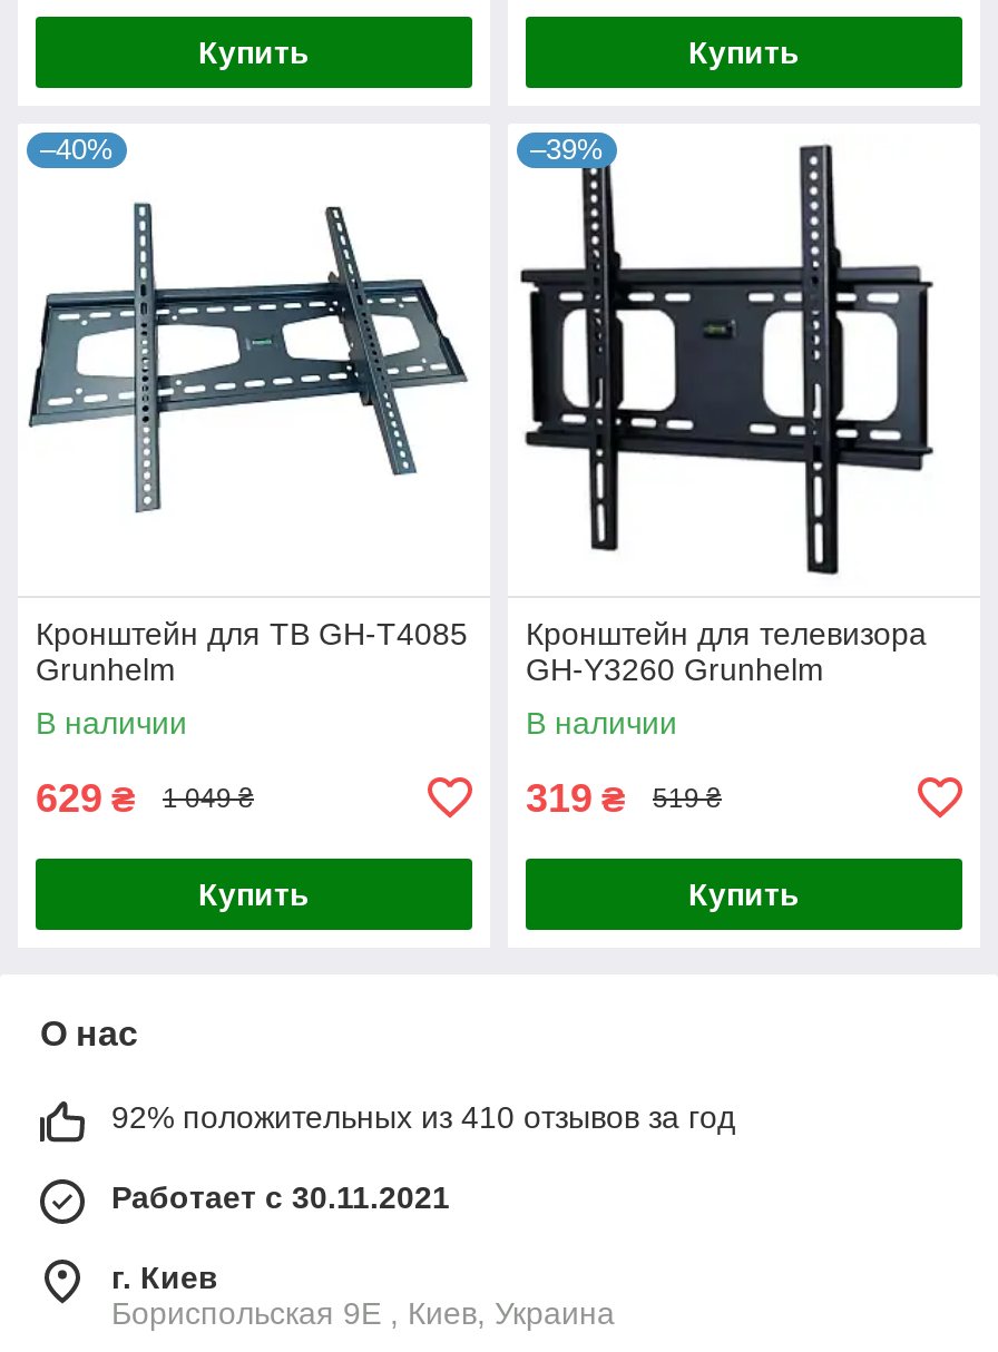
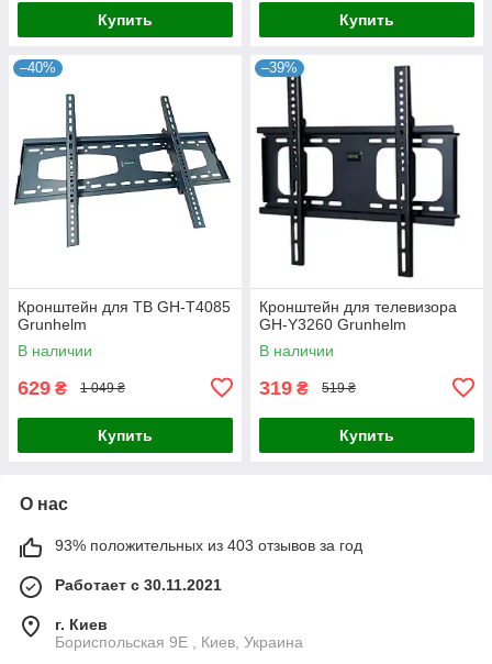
[111,1099,735,1134] 92% положительных из 410 отзывов за год -> [55,536,362,554] 93% положительных из 403 отзывов за год

